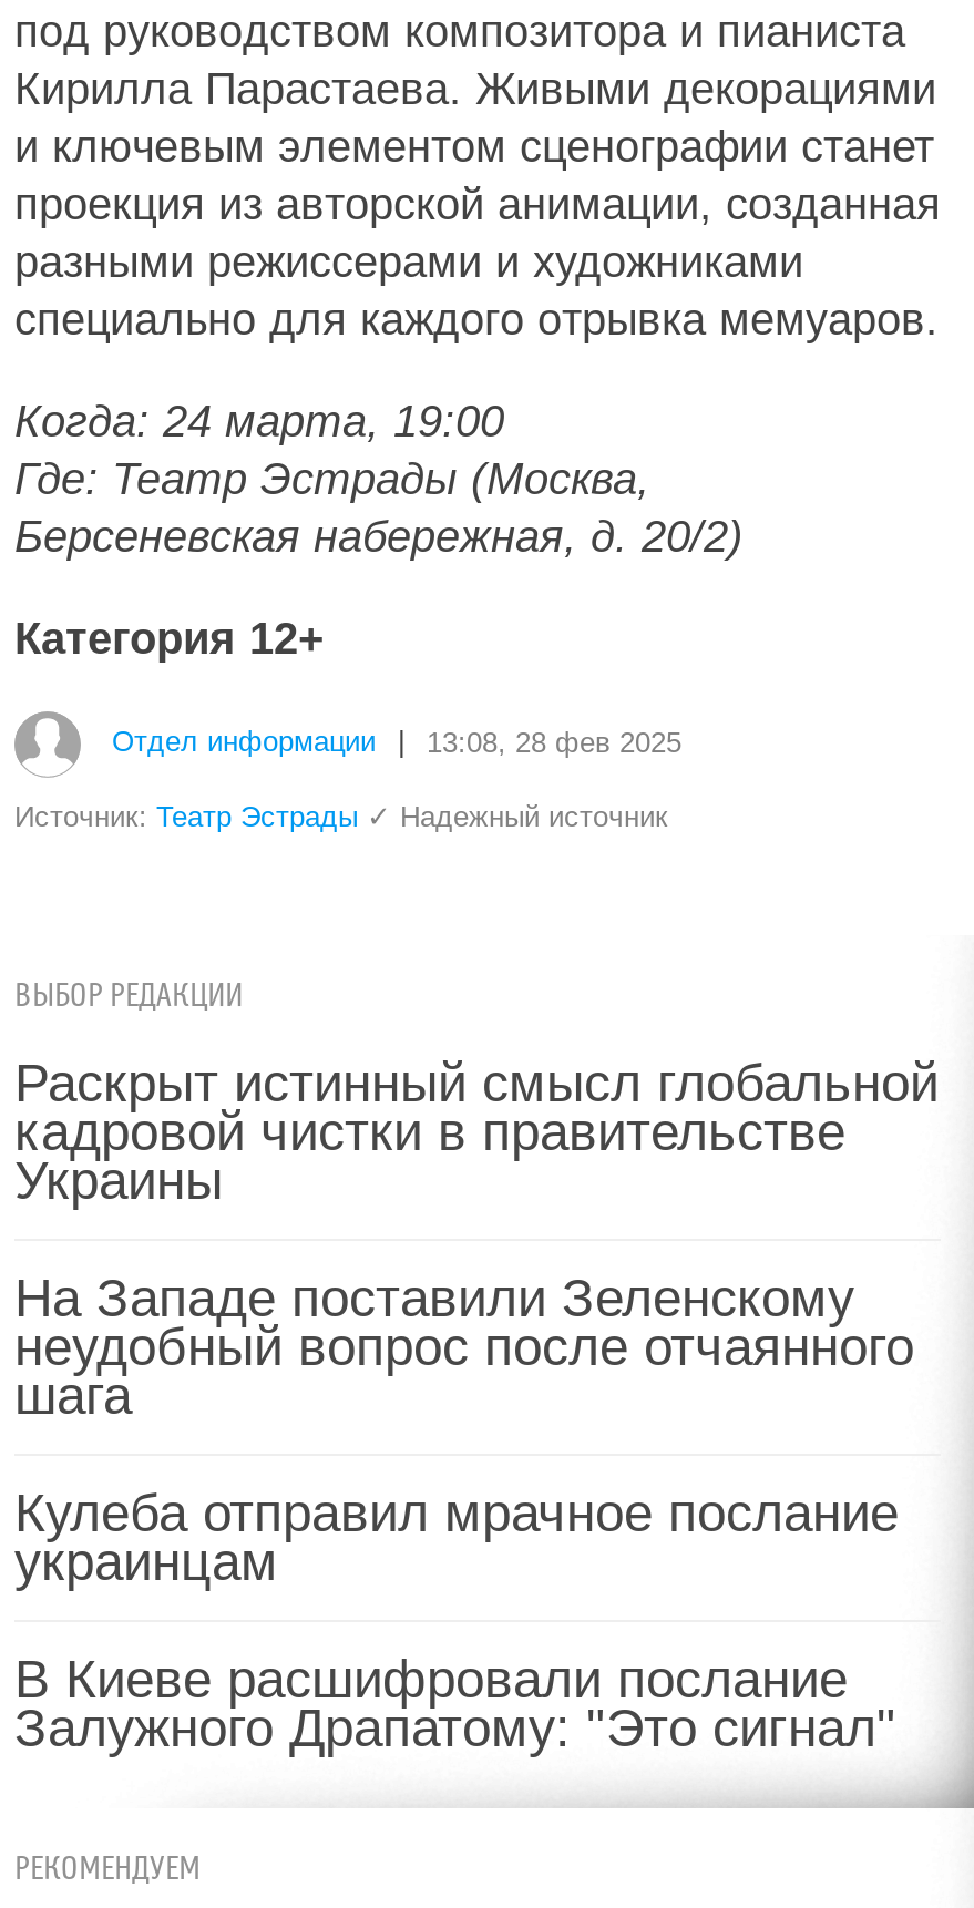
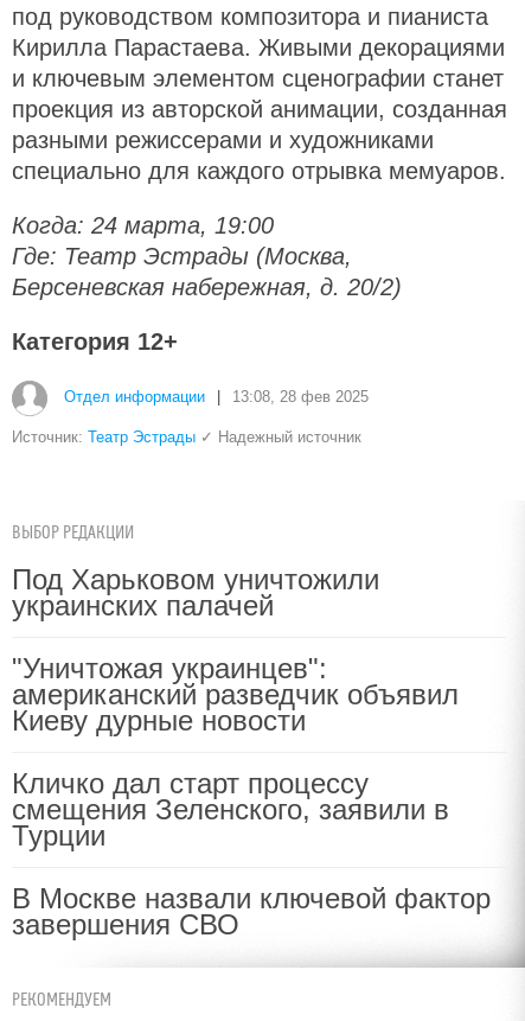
[14,1053,939,1210] Раскрыт истинный смысл глобальной | кадровой чистки в правительстве | Украины -> [12,563,379,621] Под Харьковом уничтожили | украинских палачей
[14,1268,914,1425] На Западе поставили Зеленскому | неудобный вопрос после отчаянного | шага -> [12,652,459,736] "Уничтожая украинцев": | американский разведчик объявил | Киеву дурные новости
[14,1483,899,1591] Кулеба отправил мрачное послание | украинцам -> [12,767,449,851] Кличко дал старт процессу | смещения Зеленского, заявили в | Турции
[14,1649,896,1757] В Киеве расшифровали послание | Залужного Драпатому: "Это сигнал" -> [12,882,491,940] В Москве назвали ключевой фактор | завершения СВО

